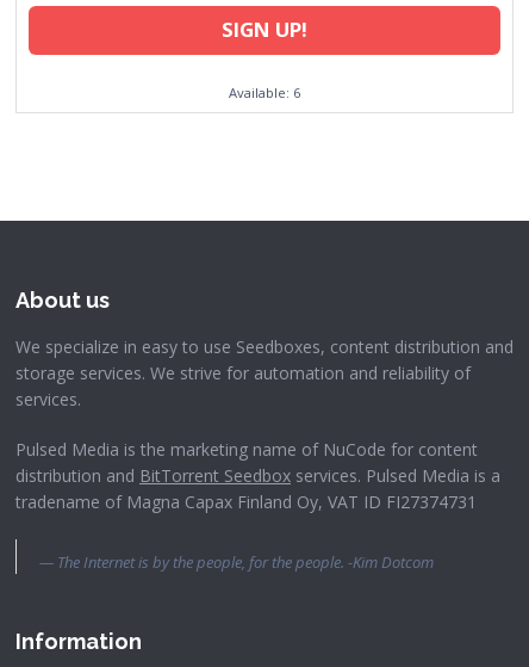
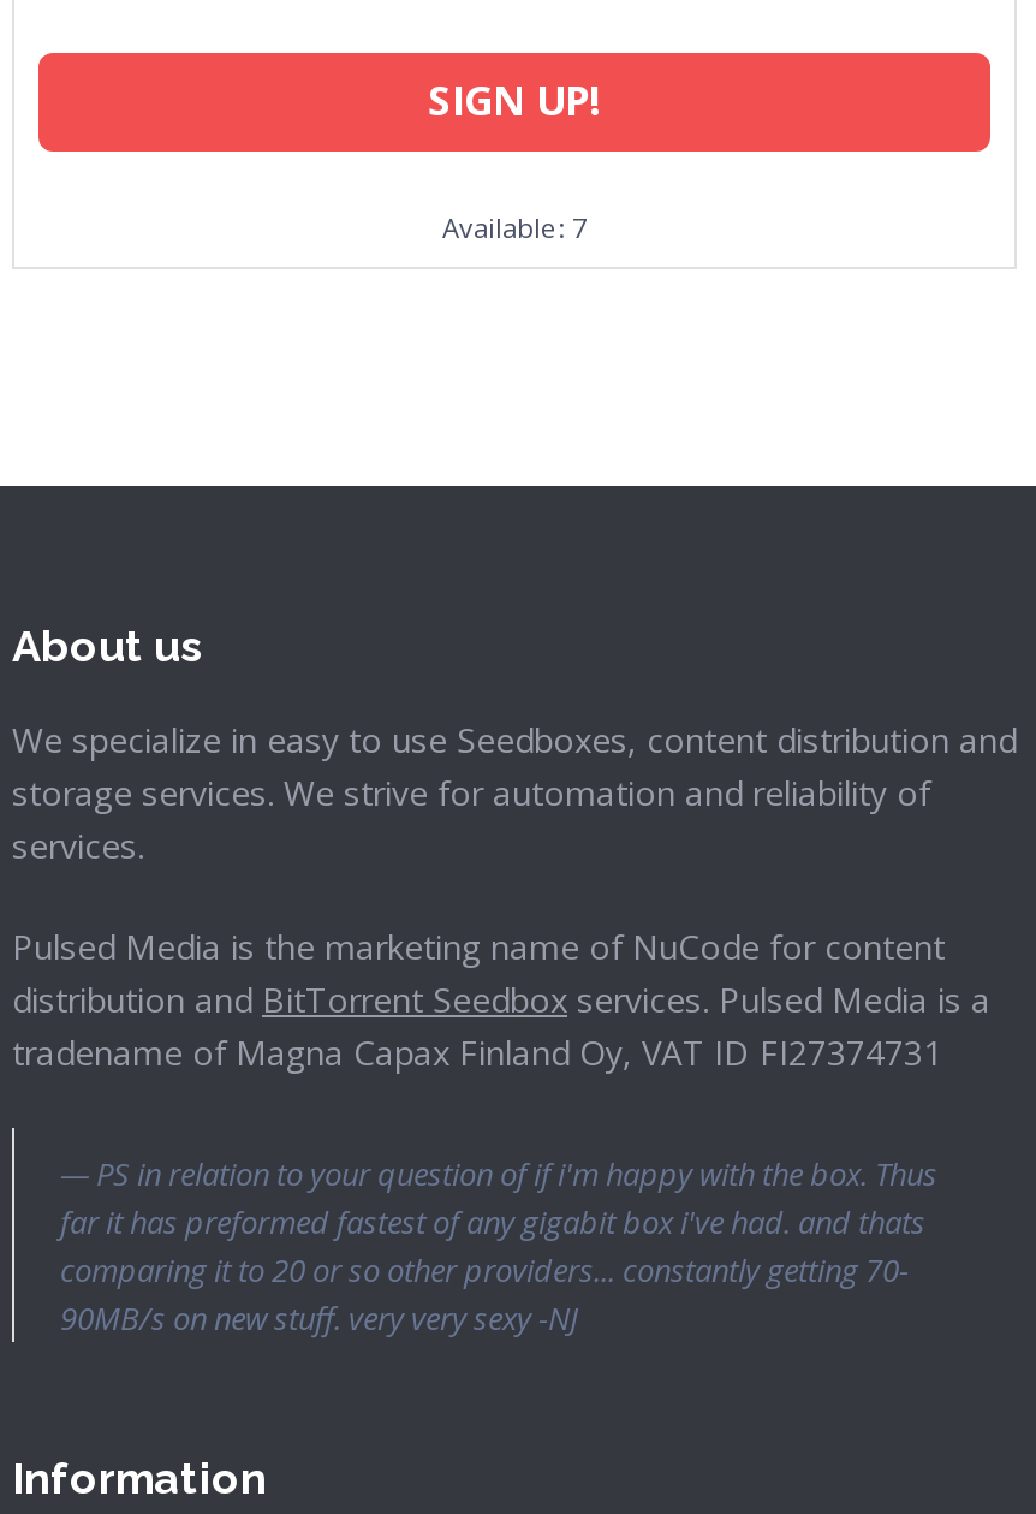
[229,83,300,101] Available: 6 -> [442,209,587,245] Available: 7
[57,551,434,573] The Internet is by the people, for the people. -Kim Dotcom -> [60,1152,937,1339] PS in relation to your question of if i'm happy with the box. Thus | far it has preformed fastest of any gigabit box i've had. and thats | comparing it to 20 or so other providers... constantly getting 70- | 90MB/s on new stuff. very very sexy -NJ

